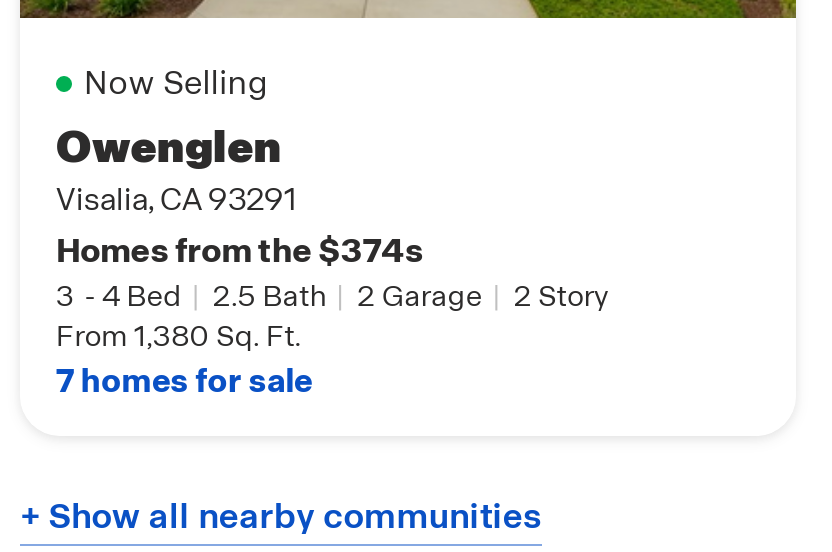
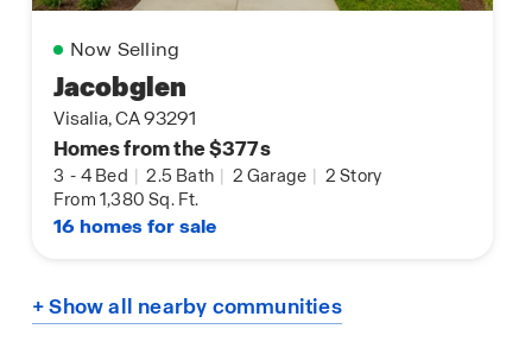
[56,117,282,175] Owenglen -> [53,70,186,104] Jacobglen
[56,227,423,271] Homes from the $374s -> [53,135,270,161] Homes from the $377s
[56,359,312,401] 7 homes for sale -> [53,213,217,238] 16 homes for sale

